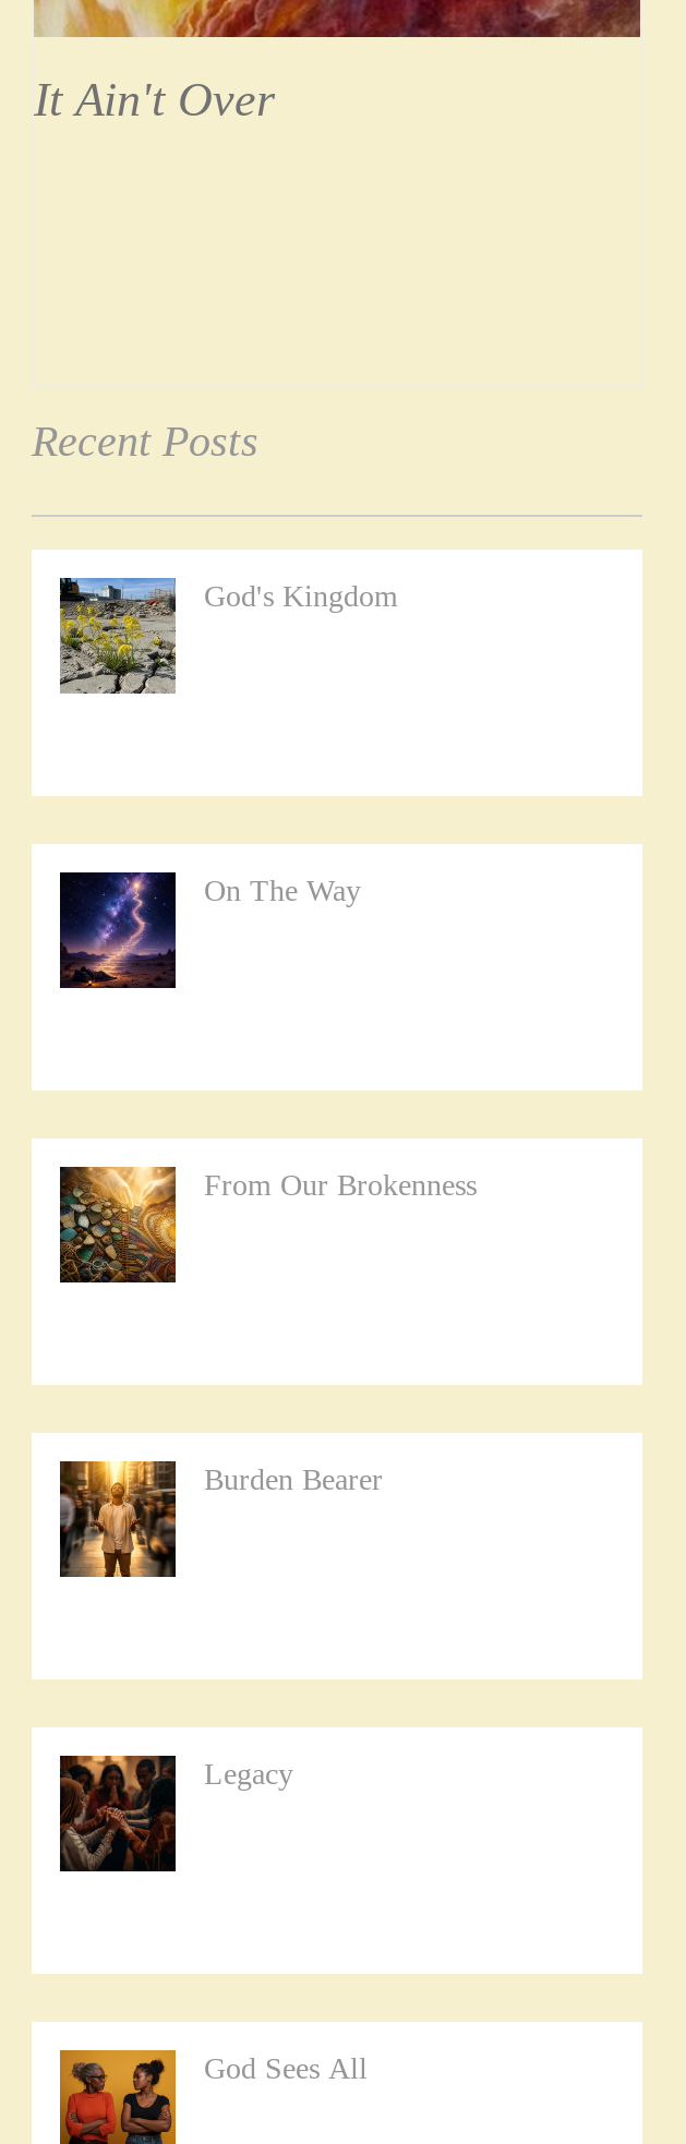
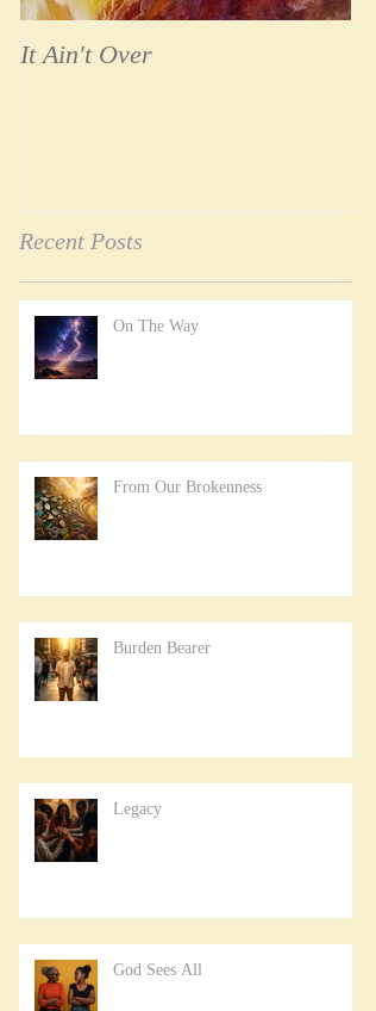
[58,576,398,696] [image] | God's Kingdom -> none

